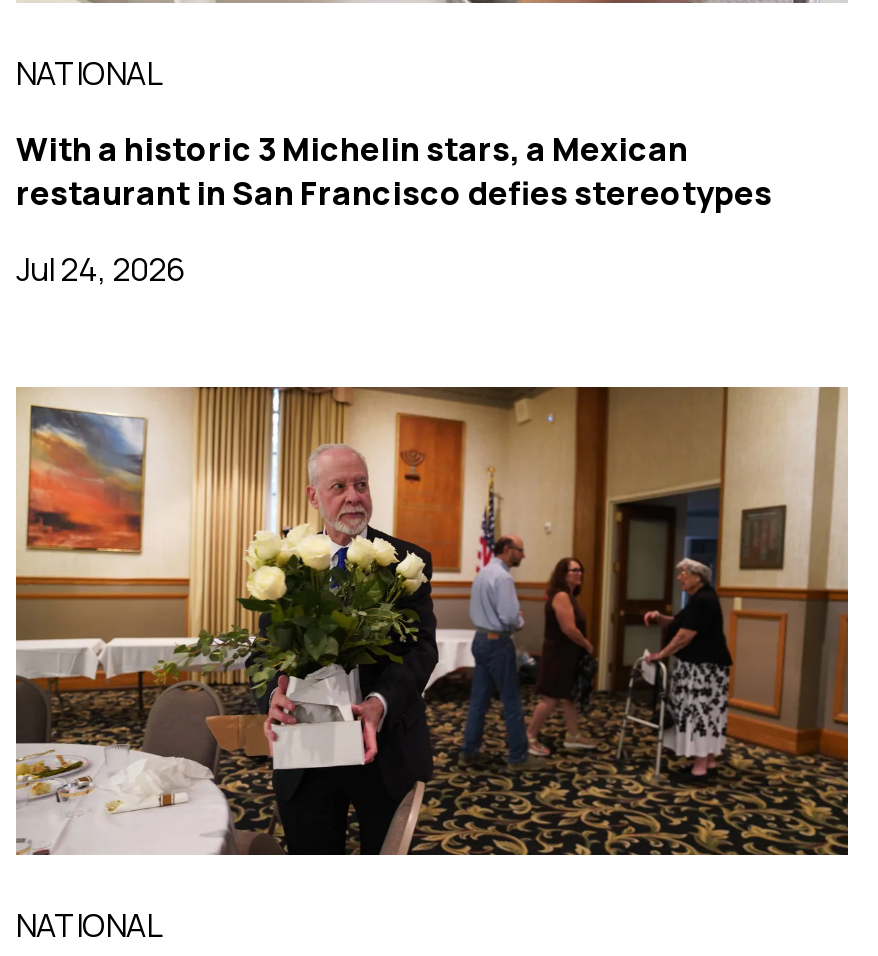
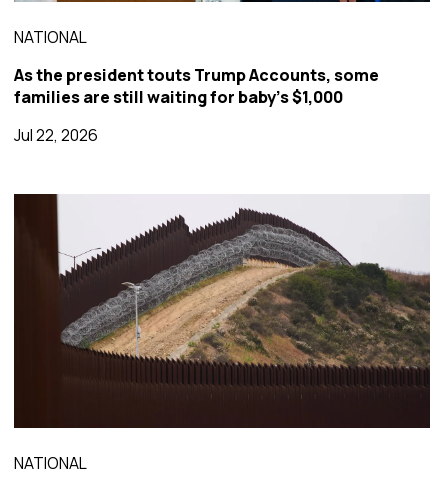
[16,127,772,215] With a historic 3 Michelin stars, a Mexican | restaurant in San Francisco defies stereotypes -> [14,64,379,108] As the president touts Trump Accounts, some | families are still waiting for baby's $1,000
[16,247,186,291] Jul 24, 2026 -> [14,124,98,146] Jul 22, 2026
[14,384,848,856] [image] -> [13,193,430,429] [image]

